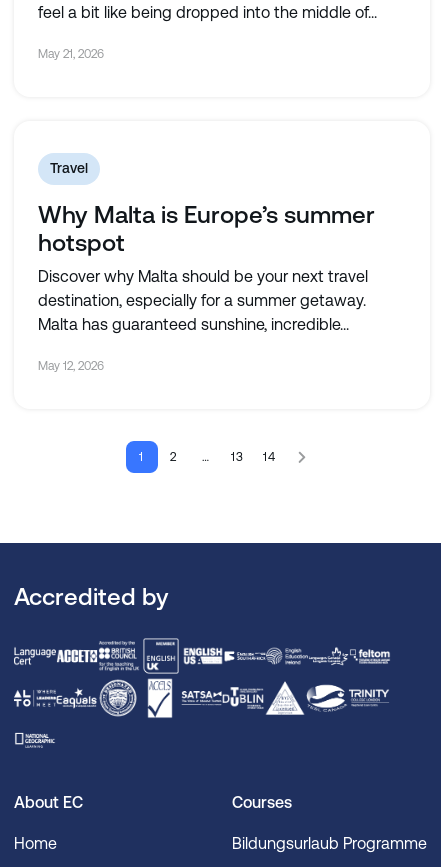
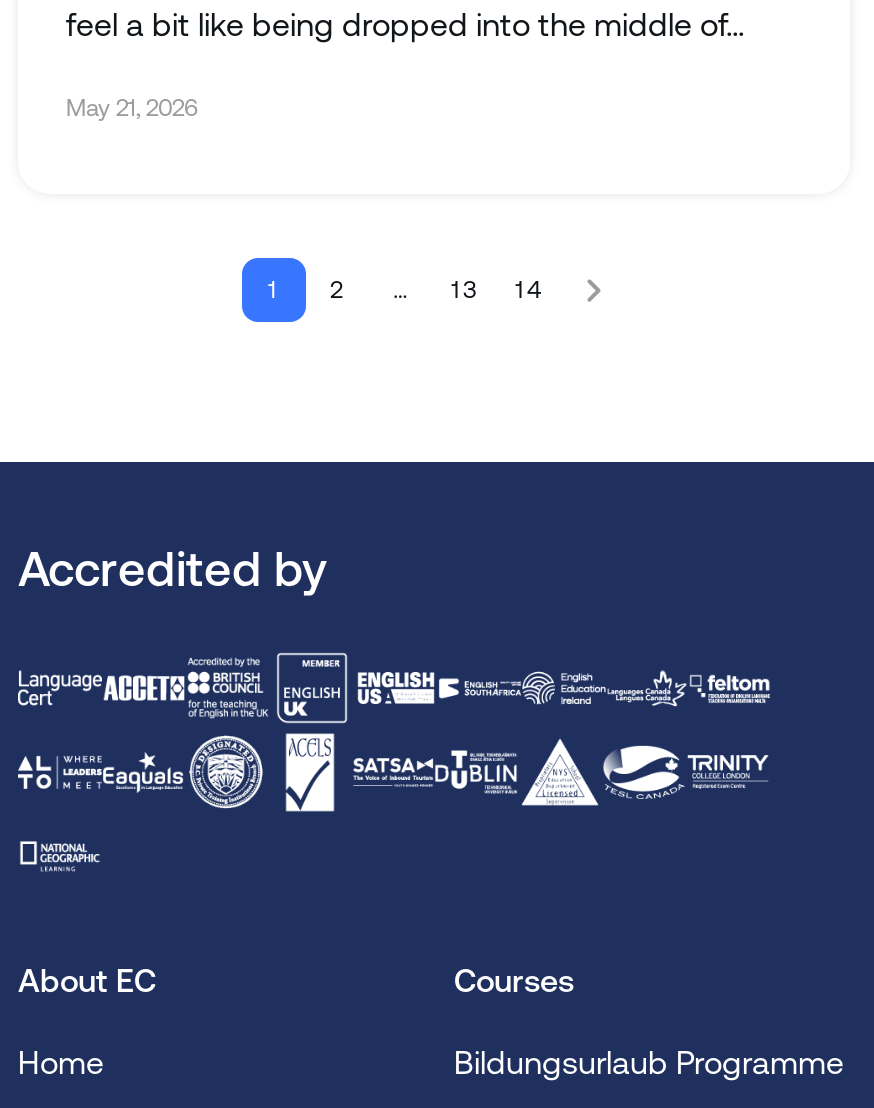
[38,160,375,373] Travel | Why Malta is Europe’s summer | hotspot | Discover why Malta should be your next travel | destination, especially for a summer getaway. | Malta has guaranteed sunshine, incredible... | May 12, 2026 -> none

